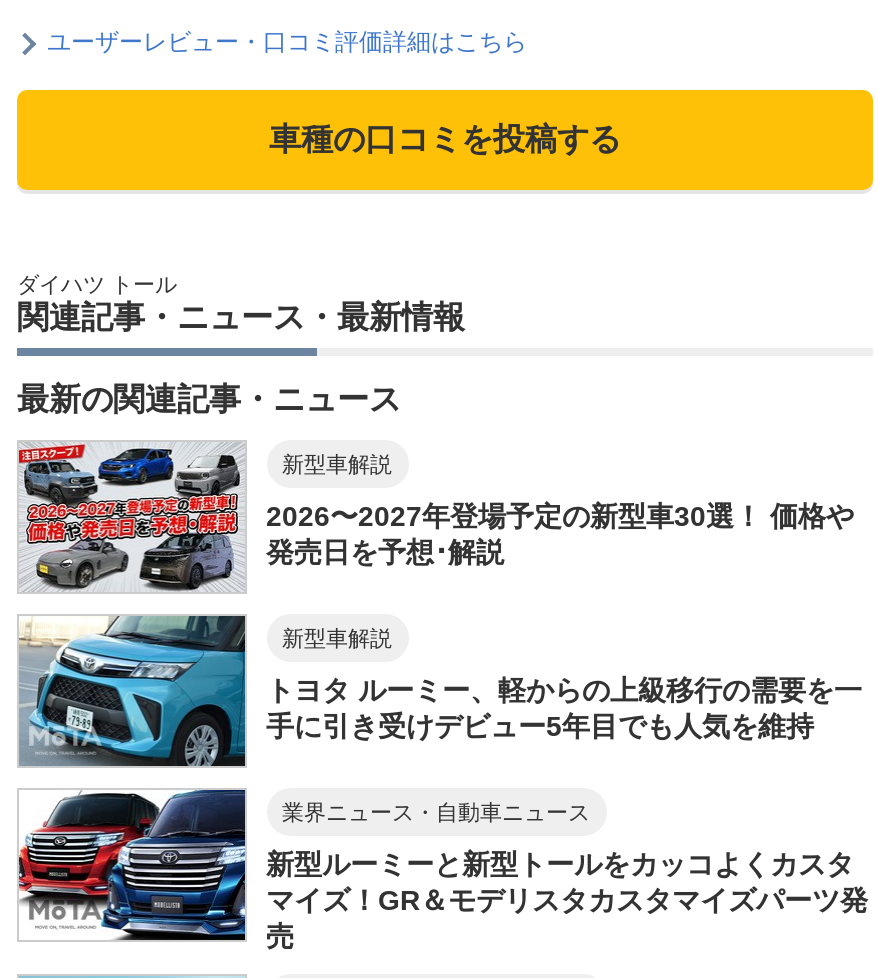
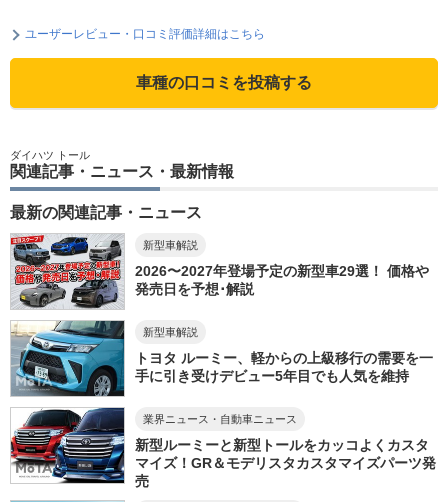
[266,501,854,533] 2026〜2027年登場予定の新型車30選！ 価格や -> [134,263,428,279] 2026〜2027年登場予定の新型車29選！ 価格や

